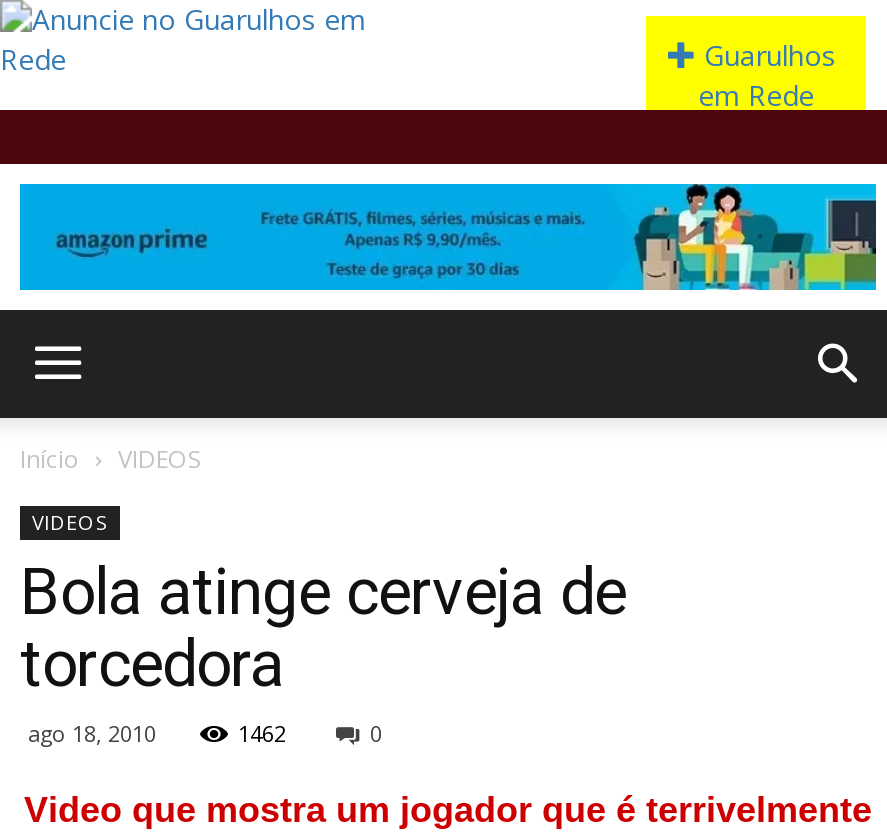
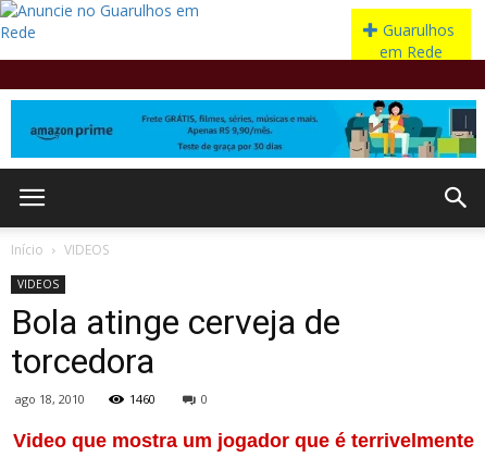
[238,718,286,748] 1462 -> [129,391,156,407] 1460

